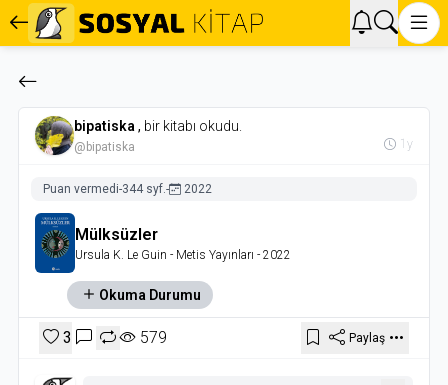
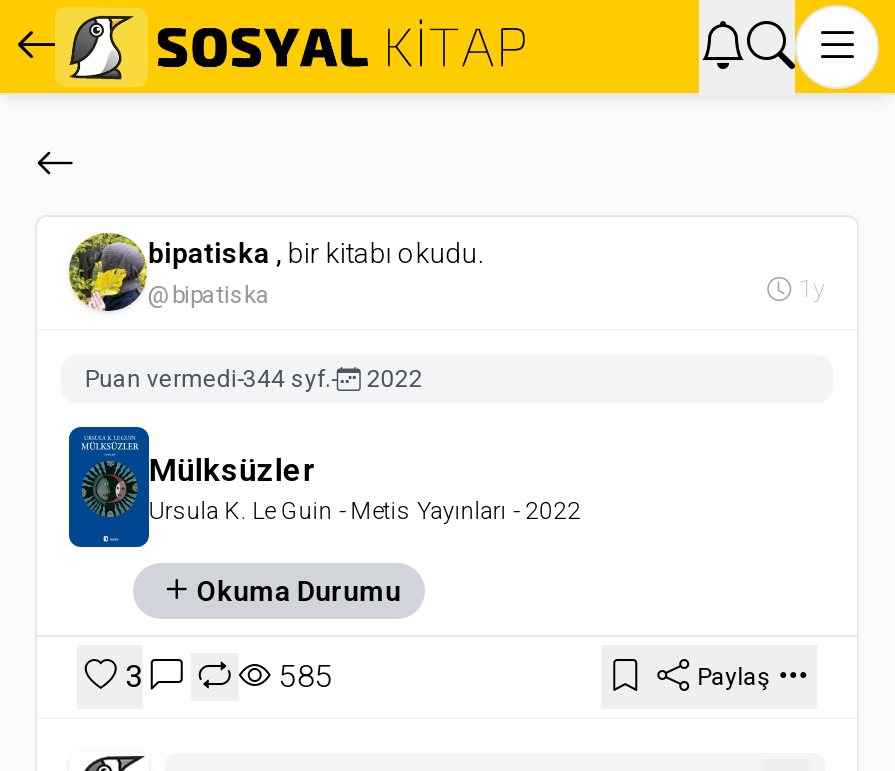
[136,328,167,347] 579 -> [271,656,333,694] 585

